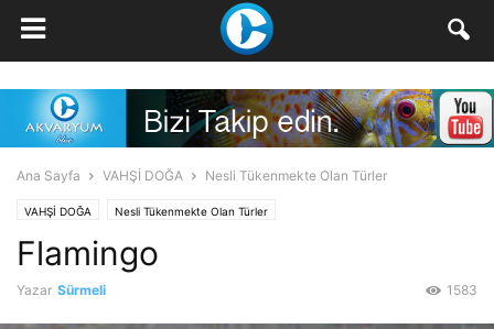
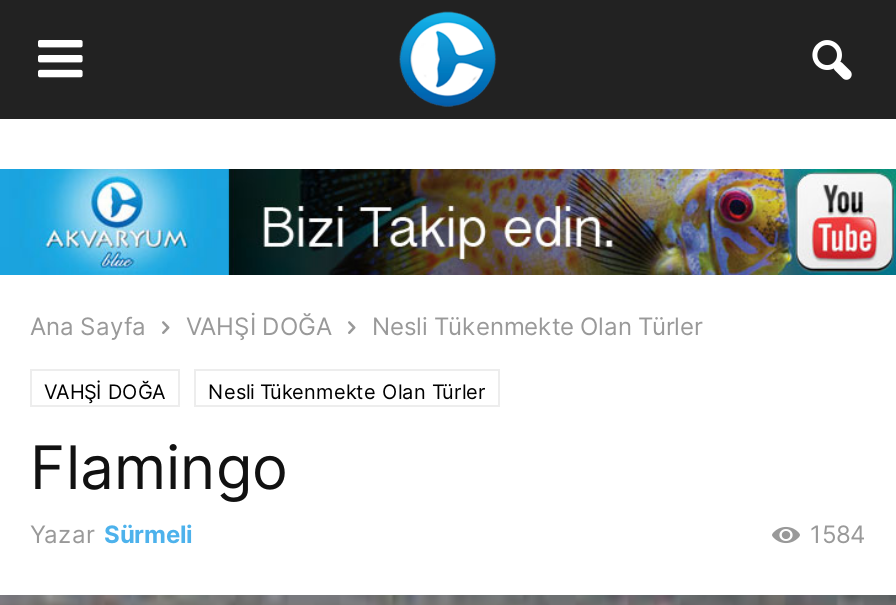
[447,282,477,298] 1583 -> [810,519,866,549] 1584

